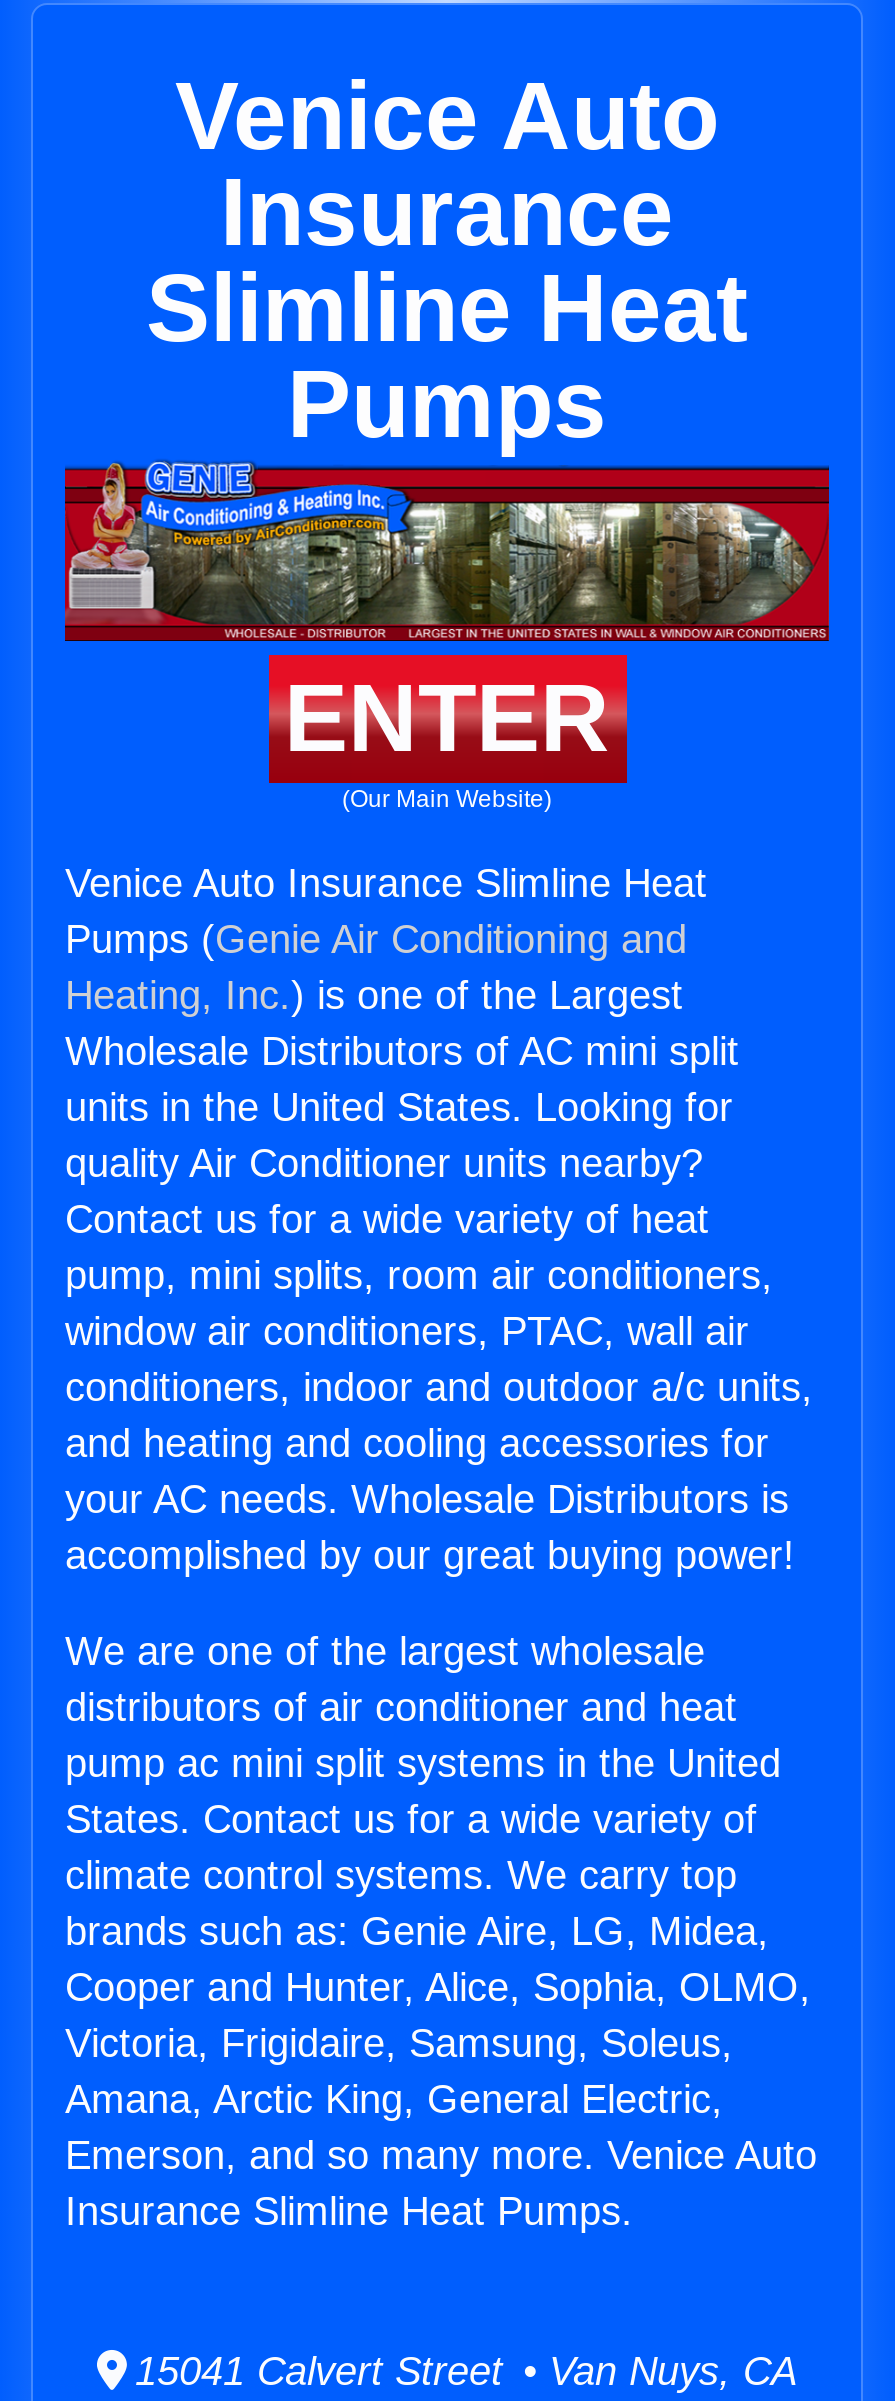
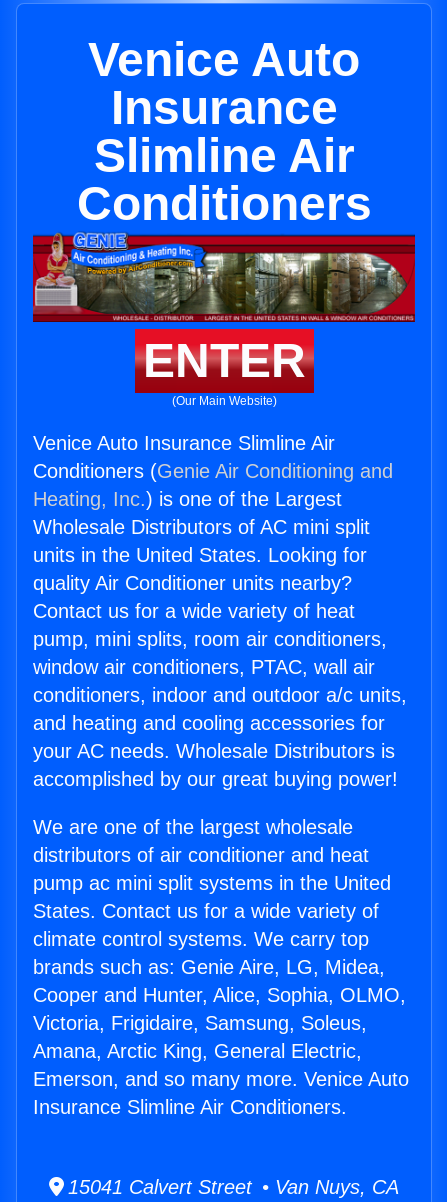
[146,255,748,457] Slimline Heat | Pumps -> [76,129,371,230] Slimline Air | Conditioners
[65,861,707,905] Venice Auto Insurance Slimline Heat -> [33,432,335,454] Venice Auto Insurance Slimline Air
[65,917,687,961] Pumps (Genie Air Conditioning and -> [33,460,393,482] Conditioners (Genie Air Conditioning and
[65,2189,633,2233] Insurance Slimline Heat Pumps. -> [33,1096,347,1118] Insurance Slimline Air Conditioners.

